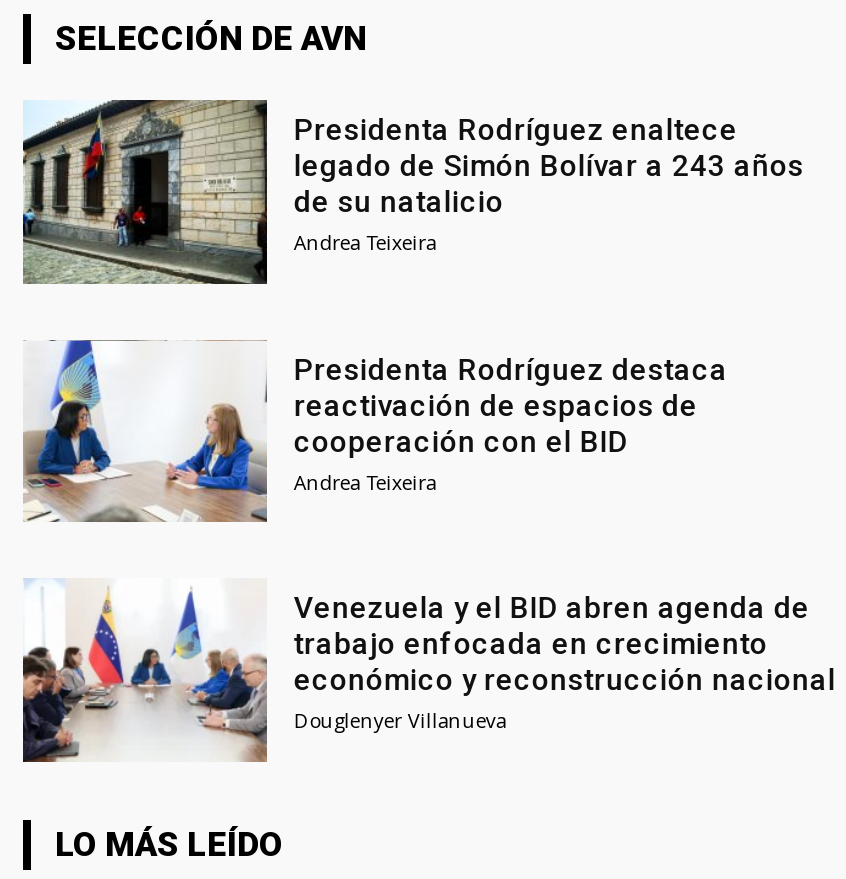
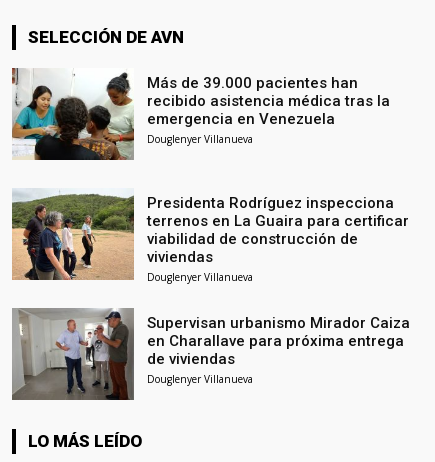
[21,97,804,285] [image] | Presidenta Rodríguez enaltece | legado de Simón Bolívar a 243 años | de su natalicio | Andrea Teixeira -> [11,67,390,161] [image] | Más de 39.000 pacientes han | recibido asistencia médica tras la | emergencia en Venezuela | Douglenyer Villanueva
[23,339,728,523] [image] | Presidenta Rodríguez destaca | reactivación de espacios de | cooperación con el BID | Andrea Teixeira -> [11,189,409,284] [image] | Presidenta Rodríguez inspecciona | terrenos en La Guaira para certificar | viabilidad de construcción de | viviendas | Douglenyer Villanueva
[23,579,836,763] [image] | Venezuela y el BID abren agenda de | trabajo enfocada en crecimiento | económico y reconstrucción nacional -> [12,307,410,401] [image] | Supervisan urbanismo Mirador Caiza | en Charallave para próxima entrega | de viviendas

